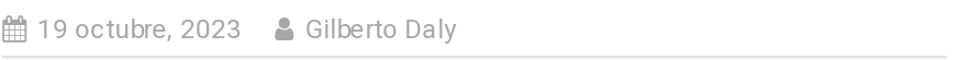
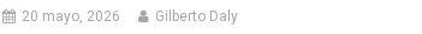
[38,14,242,45] 19 octubre, 2023 -> [22,8,120,25] 20 mayo, 2026

